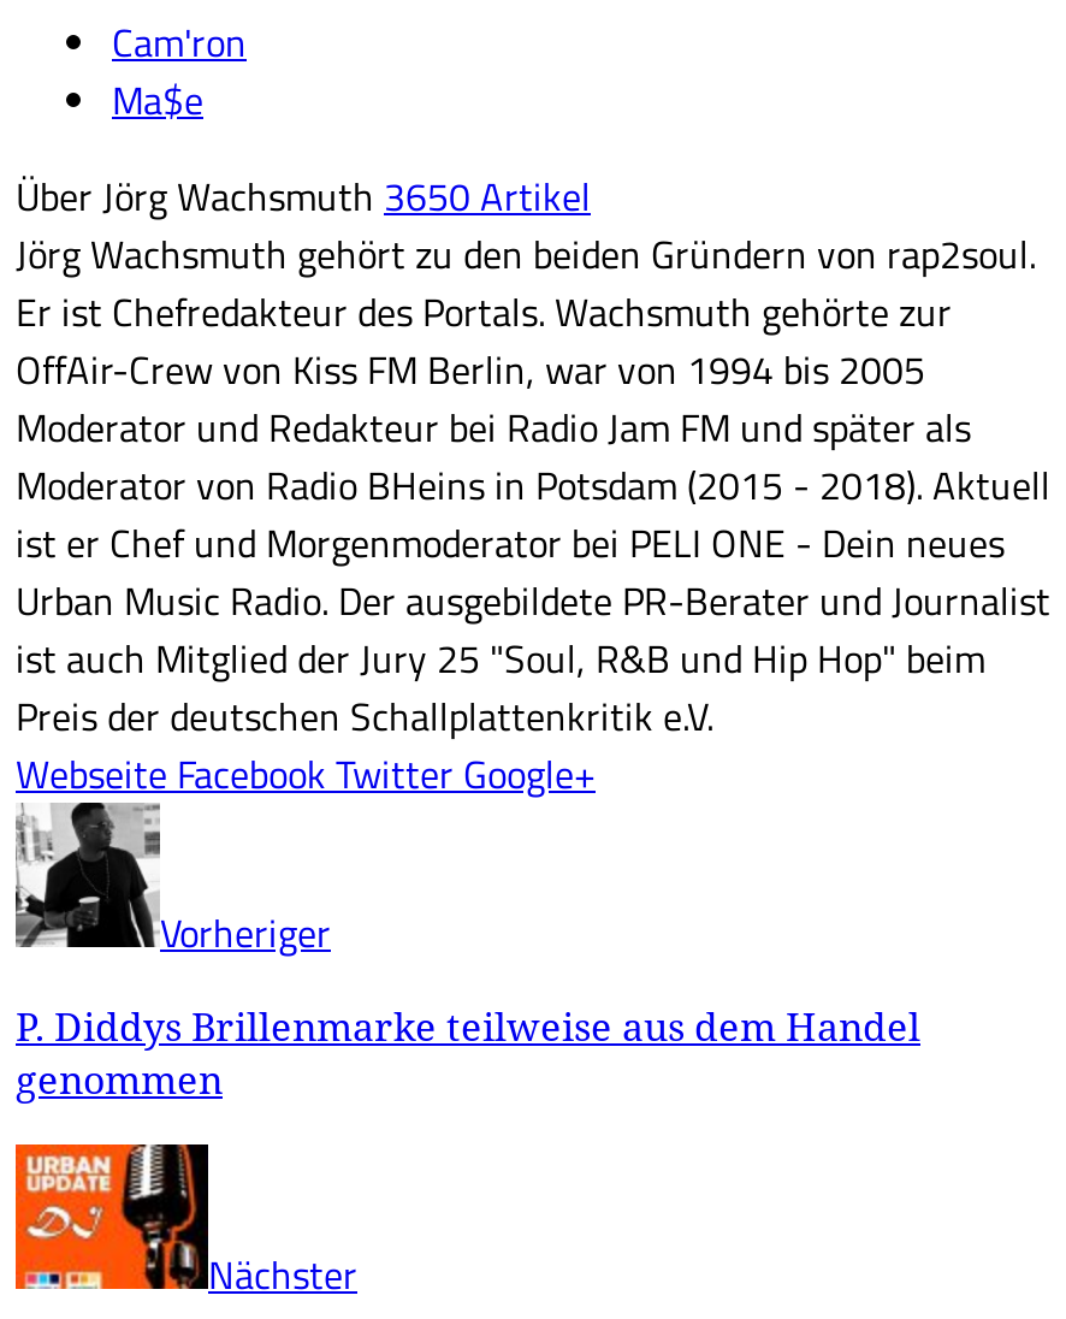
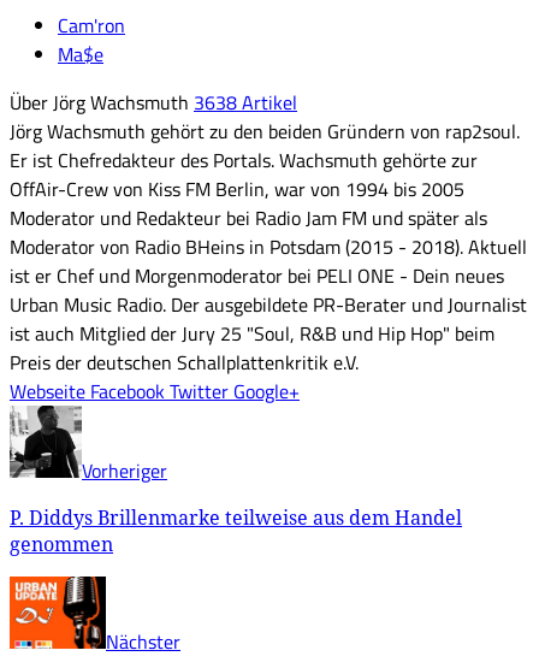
[16,168,591,226] Über Jörg Wachsmuth 3650 Artikel -> [10,88,297,117] Über Jörg Wachsmuth 3638 Artikel

